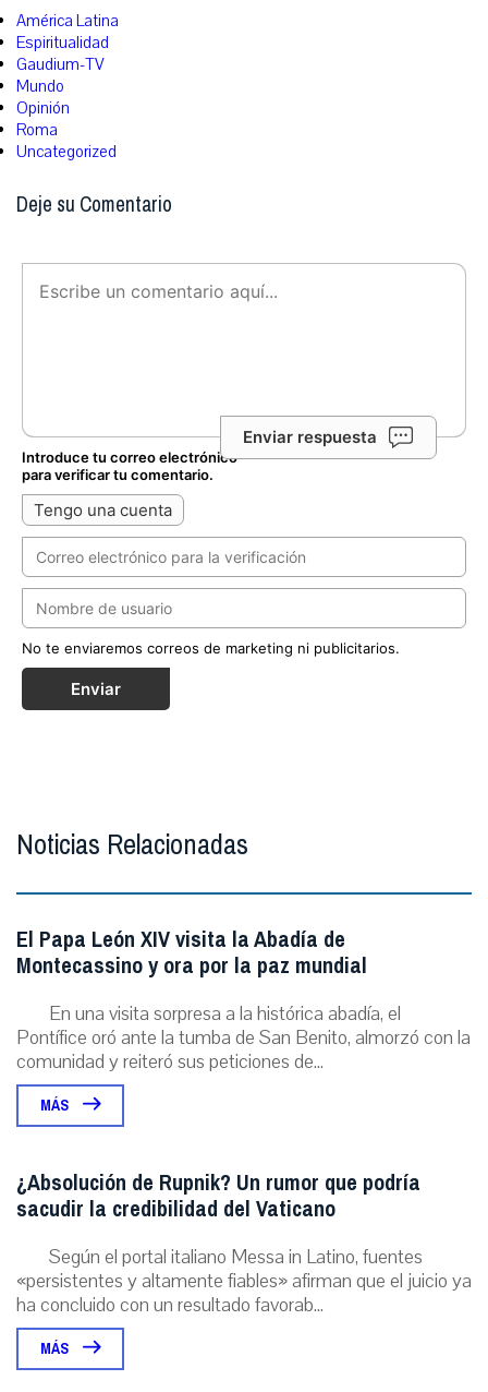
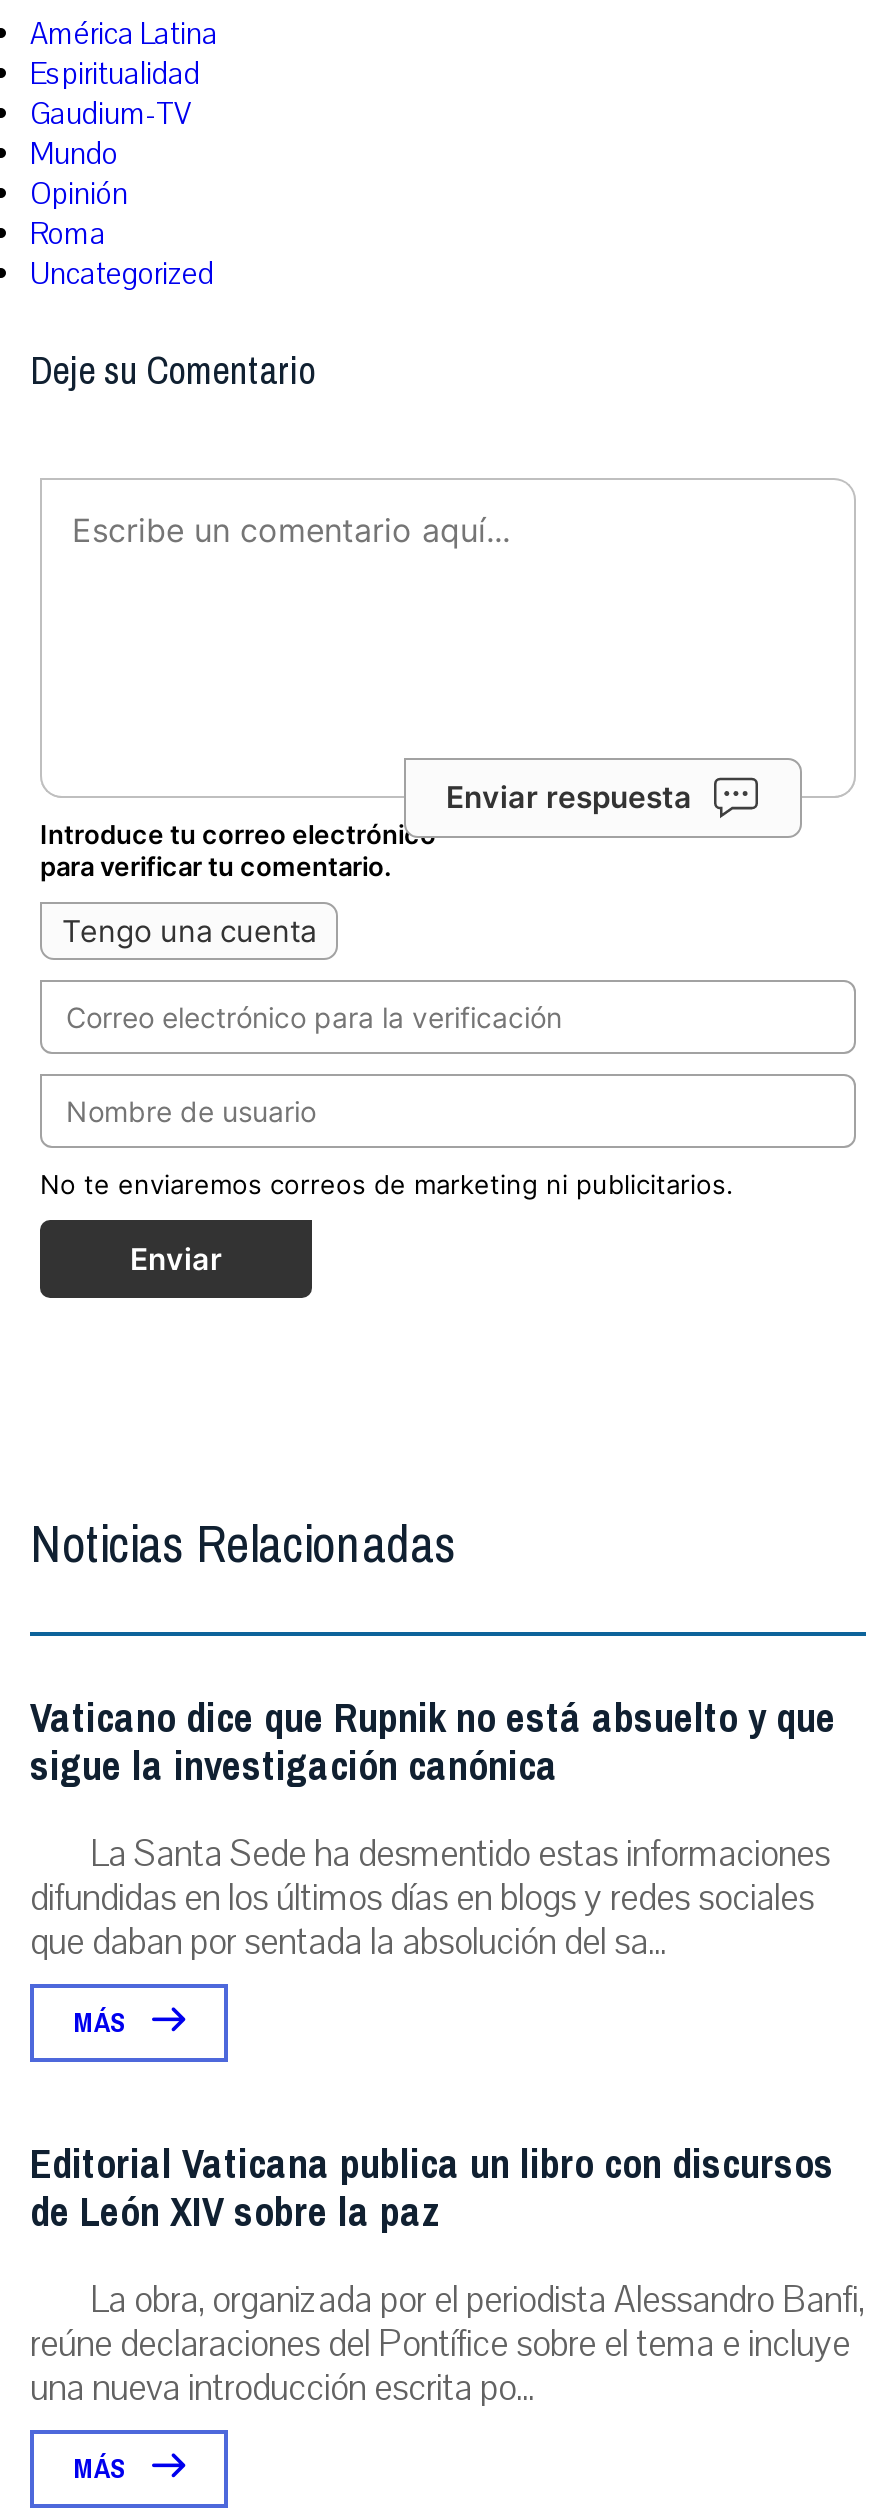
[16,920,471,1075] El Papa León XIV visita la Abadía de | Montecassino y ora por la paz mundial | En una visita sorpresa a la histórica abadía, el | Pontífice oró ante la tumba de San Benito, almorzó con la | comunidad y reiteró sus peticiones de... -> [30,1683,836,1967] Vaticano dice que Rupnik no está absuelto y que | sigue la investigación canónica | La Santa Sede ha desmentido estas informaciones | difundidas en los últimos días en blogs y redes sociales | que daban por sentada la absolución del sa...
[16,1163,472,1318] ¿Absolución de Rupnik? Un rumor que podría | sacudir la credibilidad del Vaticano | Según el portal italiano Messa in Latino, fuentes | «persistentes y altamente fiables» afirman que el juicio ya | ha concluido con un resultado favorab... -> [30,2129,864,2413] Editorial Vaticana publica un libro con discursos | de León XIV sobre la paz | La obra, organizada por el periodista Alessandro Banfi, | reúne declaraciones del Pontífice sobre el tema e incluye | una nueva introducción escrita po...

